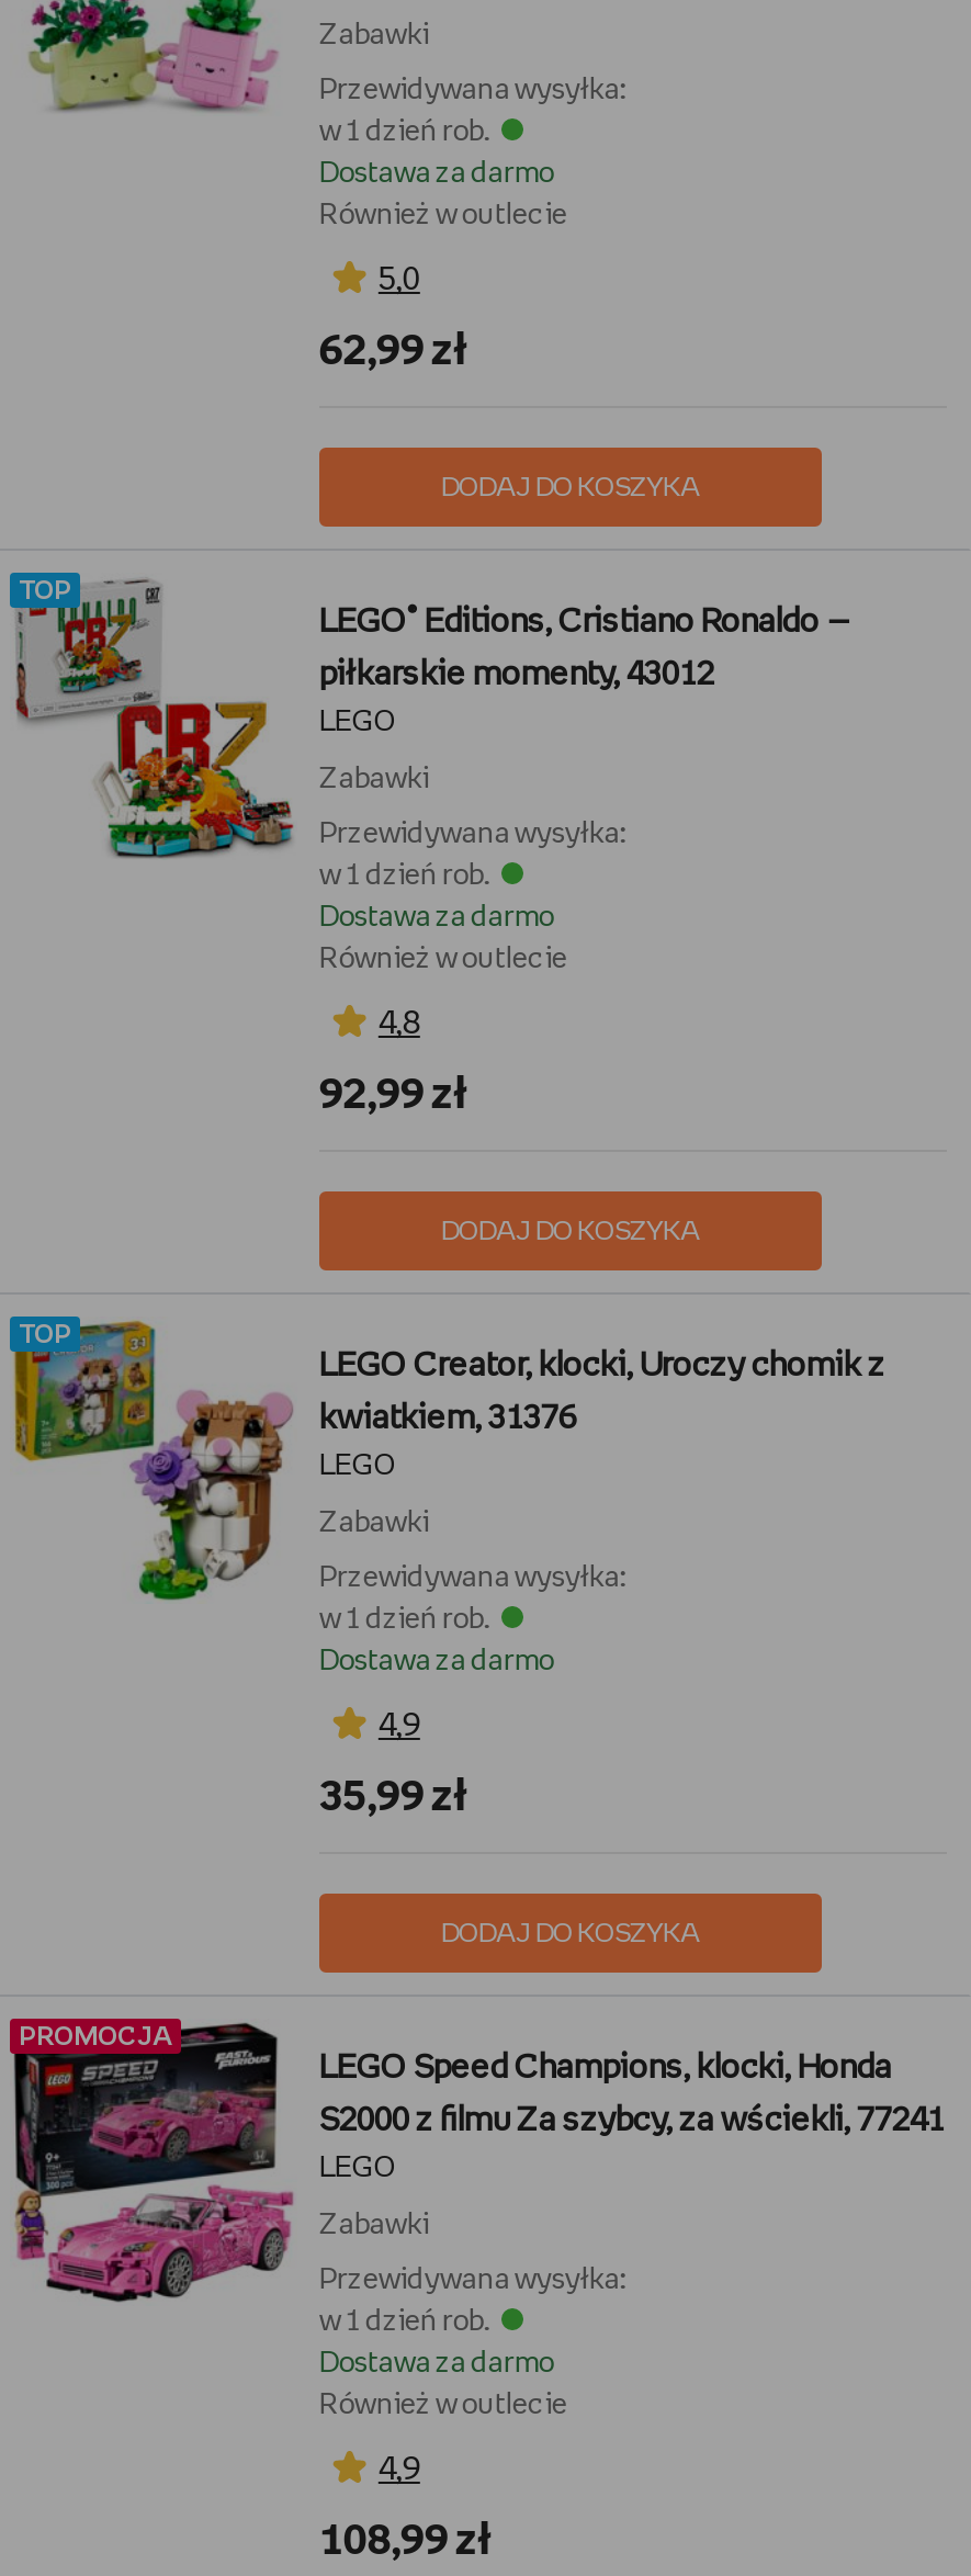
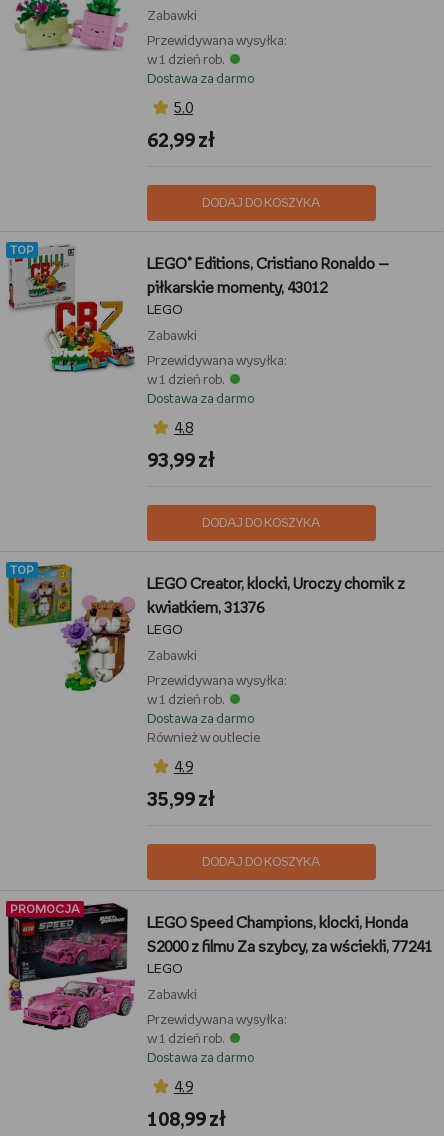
[319,202,567,230] Również w outlecie -> none
[319,946,567,974] Również w outlecie -> none
[319,1075,468,1117] 92,99 zł -> [147,452,215,471] 93,99 zł
none -> [147,732,260,745] Również w outlecie
[319,2392,567,2420] Również w outlecie -> none

